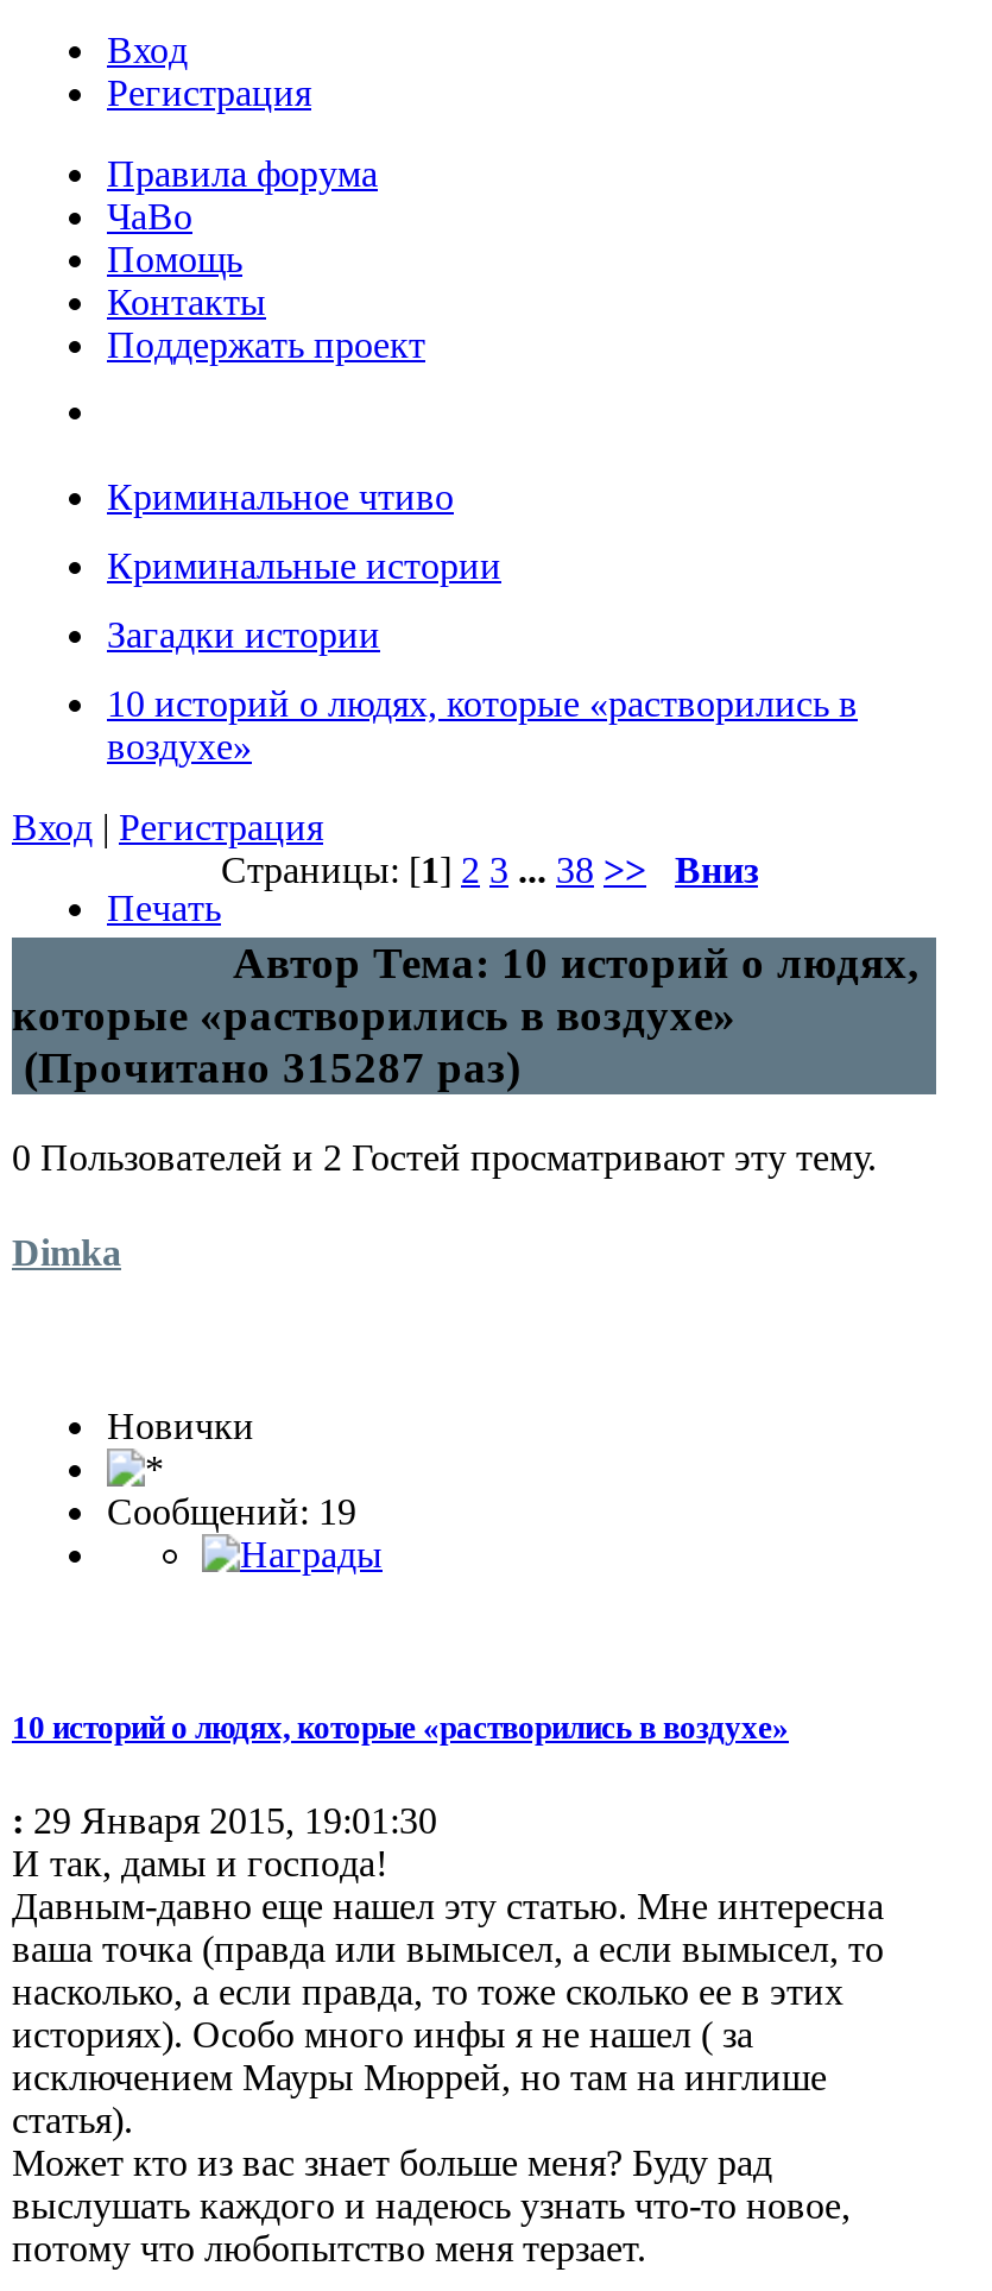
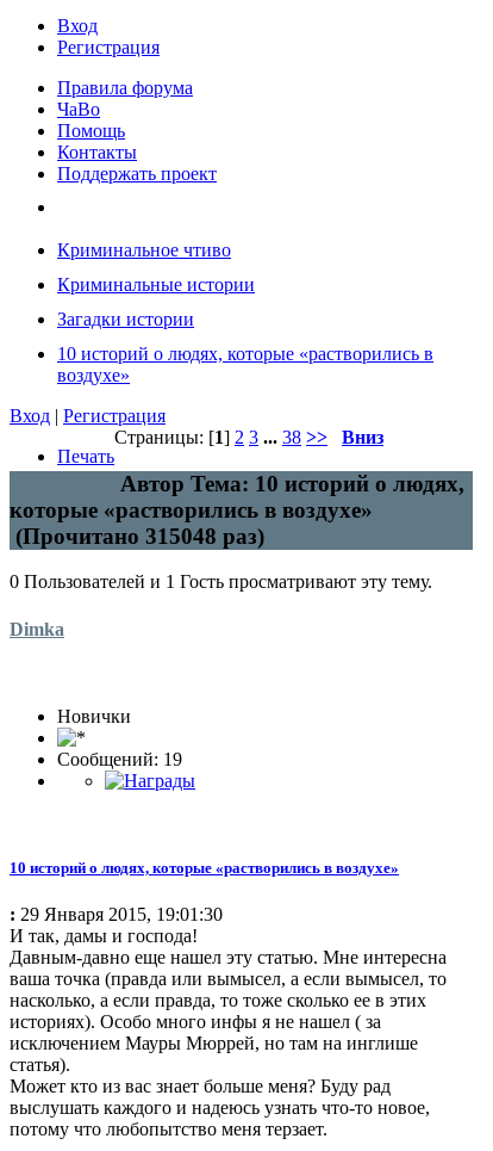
[12,1041,520,1091] (Прочитано 315287 раз) -> [10,523,264,548] (Прочитано 315048 раз)
[12,1138,877,1179] 0 Пользователей и 2 Гостей просматривают эту тему. -> [10,572,432,592] 0 Пользователей и 1 Гость просматривают эту тему.

